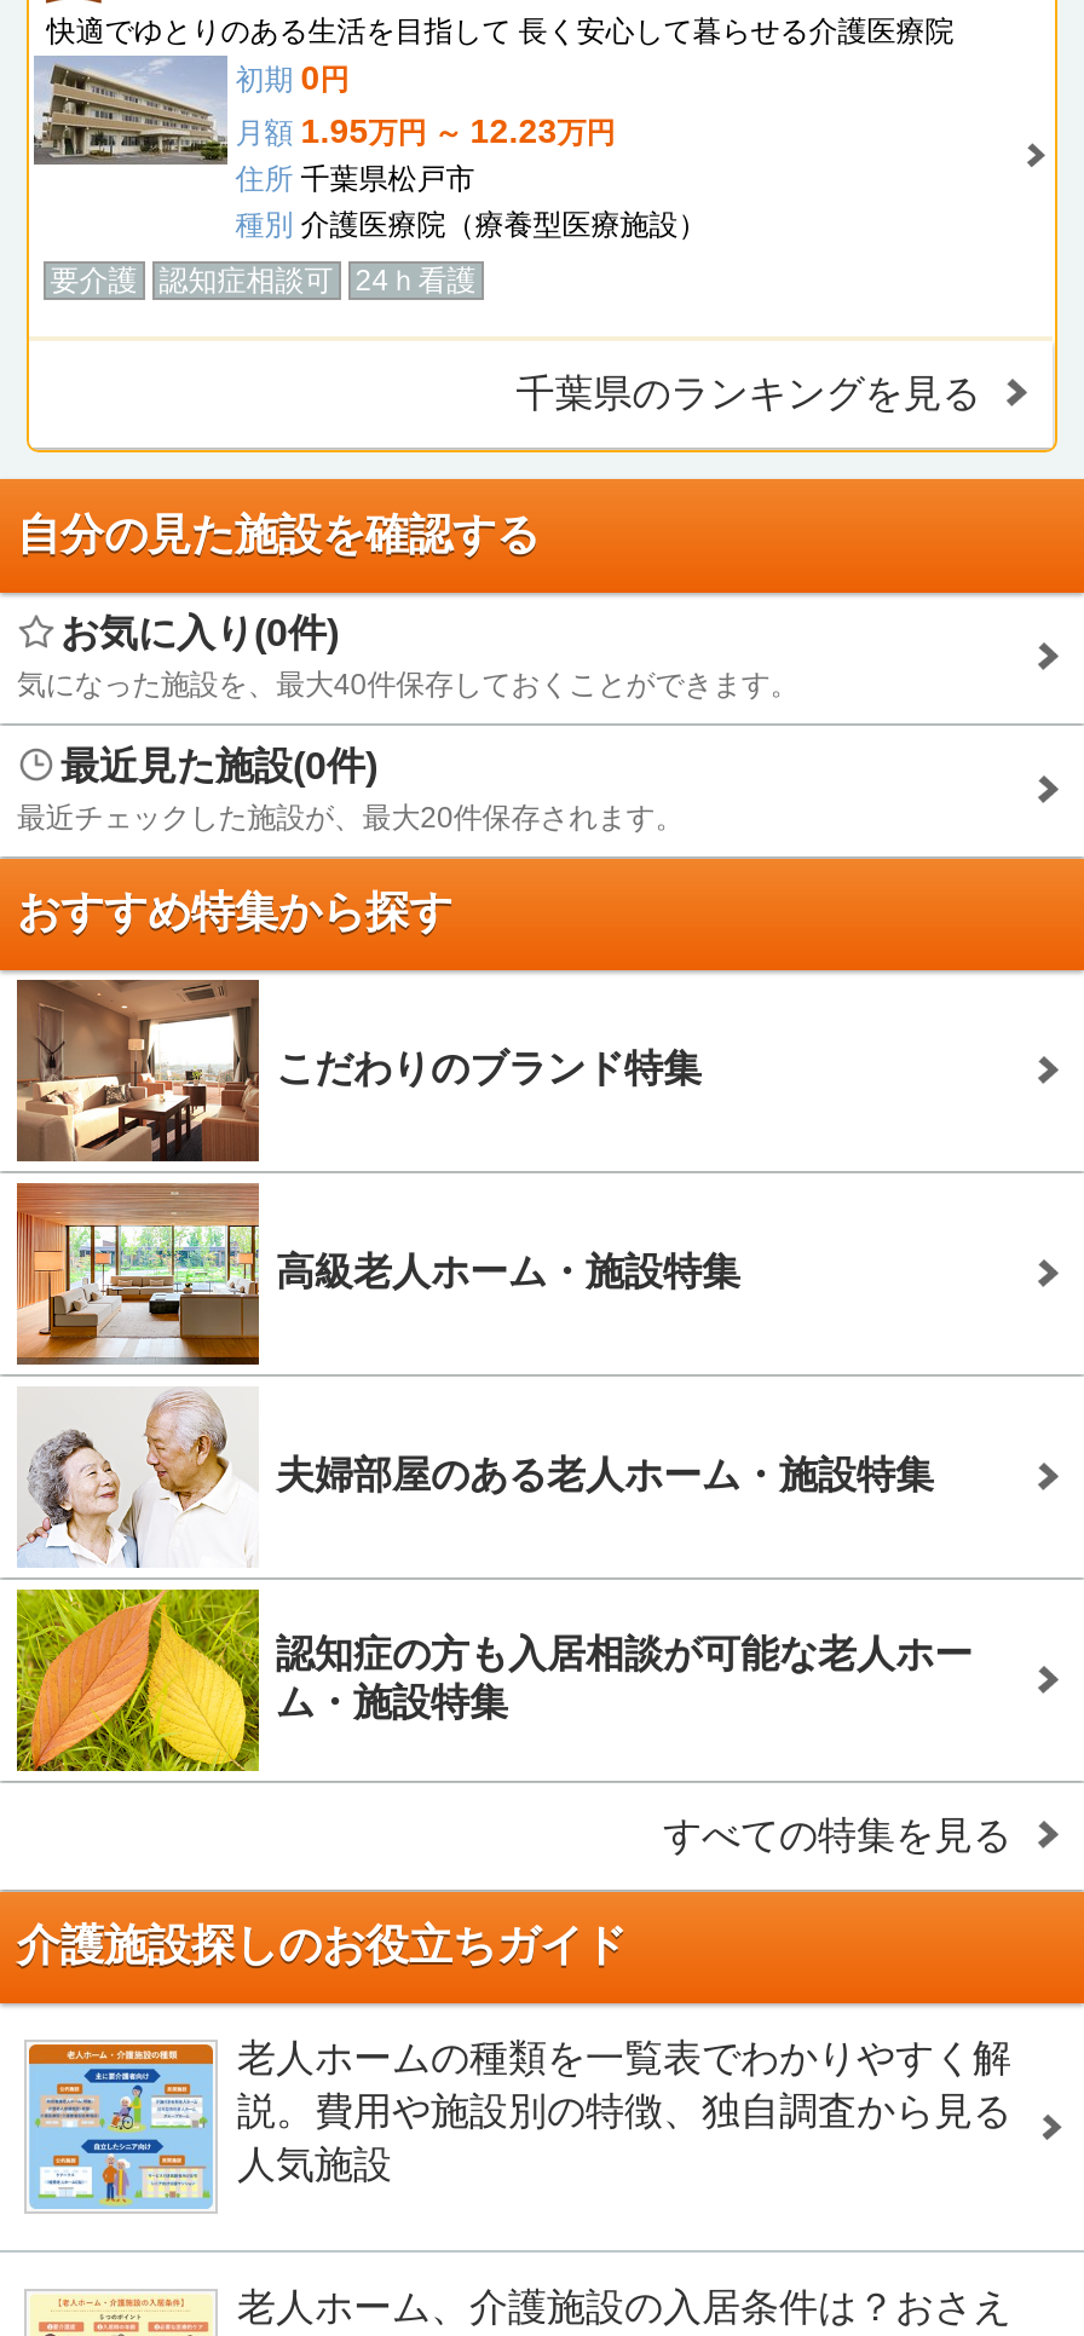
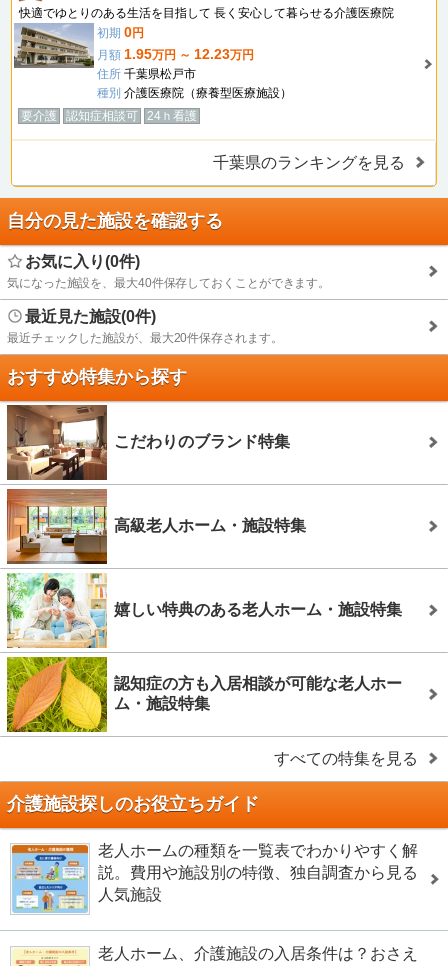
[17,1389,934,1570] [image] | 夫婦部屋のある老人ホーム・施設特集 -> [6,573,402,649] [image] | 嬉しい特典のある老人ホーム・施設特集

